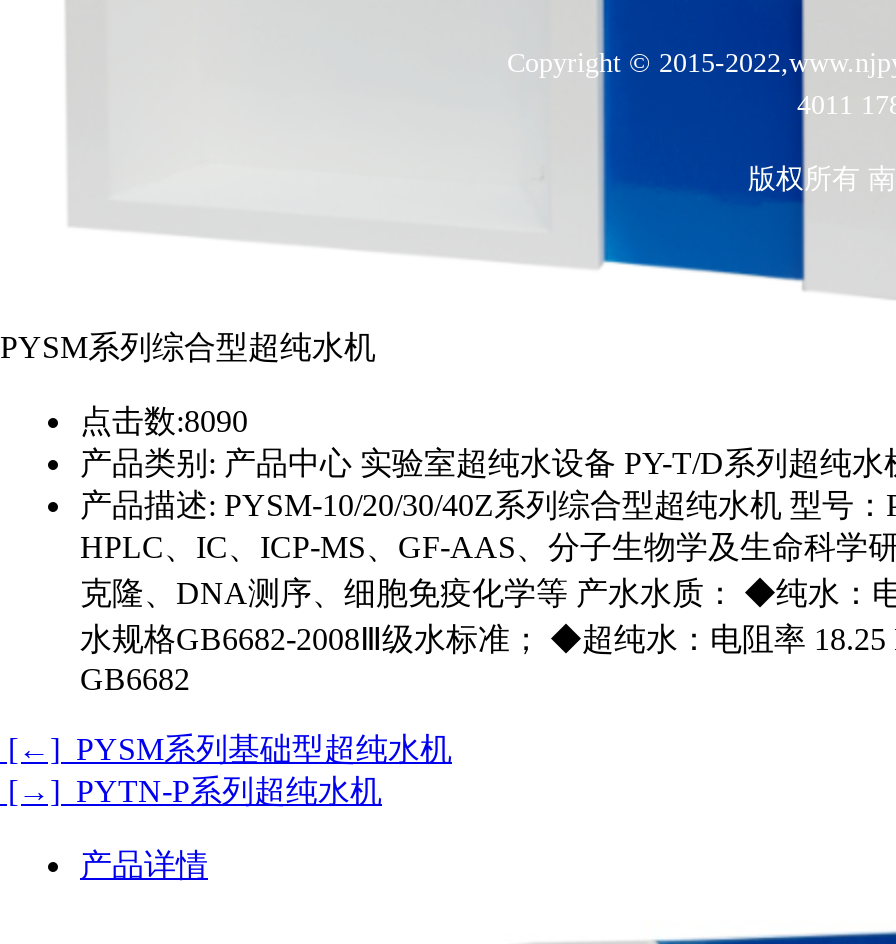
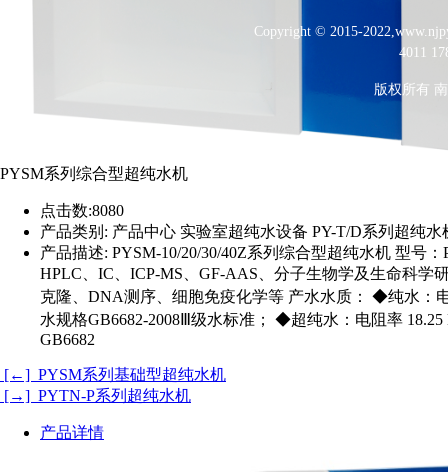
[80,404,248,438] 点击数:8090 -> [40,202,124,219] 点击数:8080

